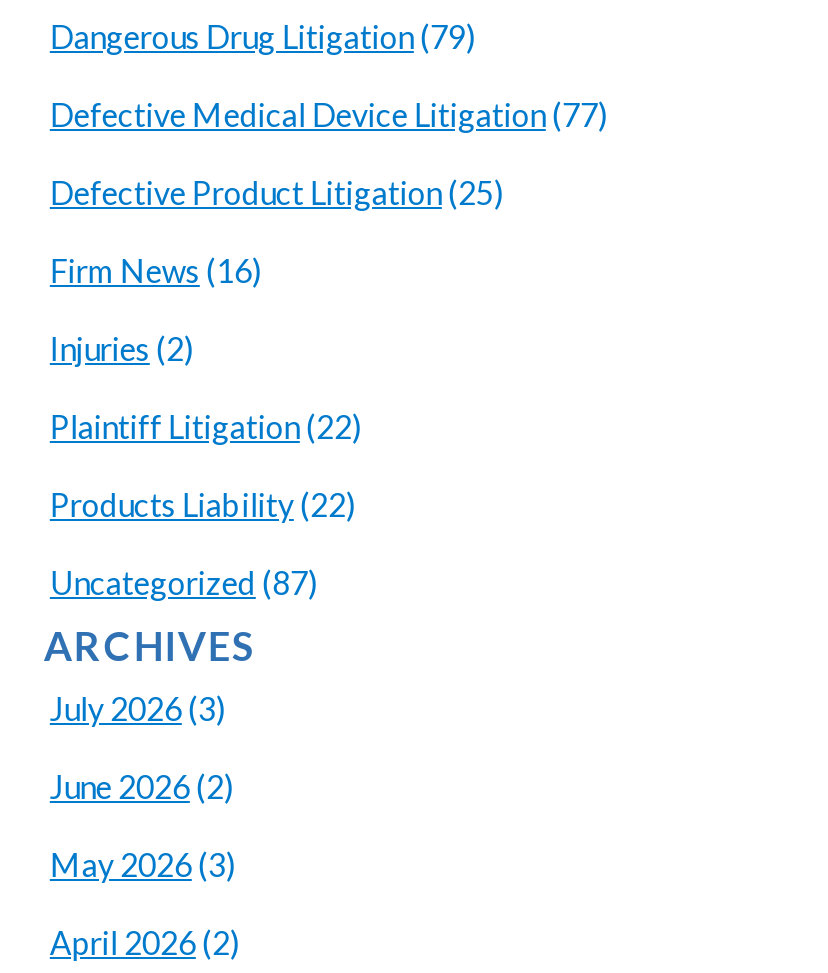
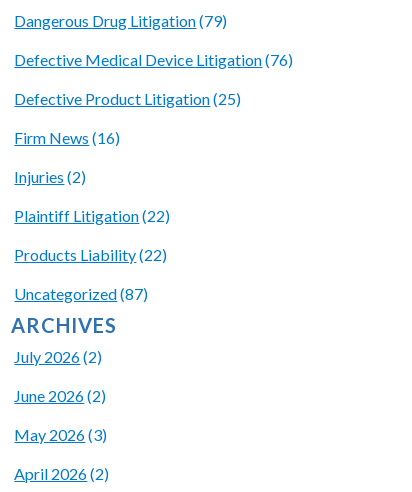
[50,94,608,132] Defective Medical Device Litigation (77) -> [14,50,293,69] Defective Medical Device Litigation (76)
[50,688,226,726] July 2026 (3) -> [14,347,102,366] July 2026 (2)

